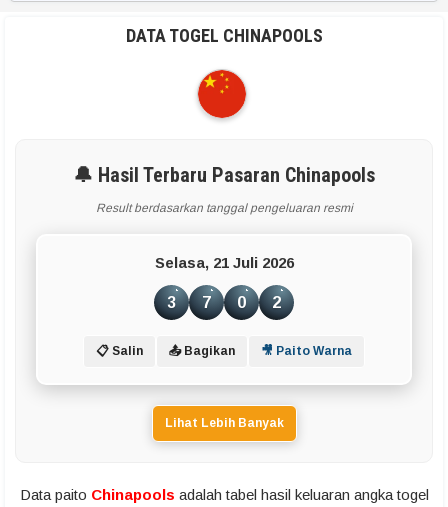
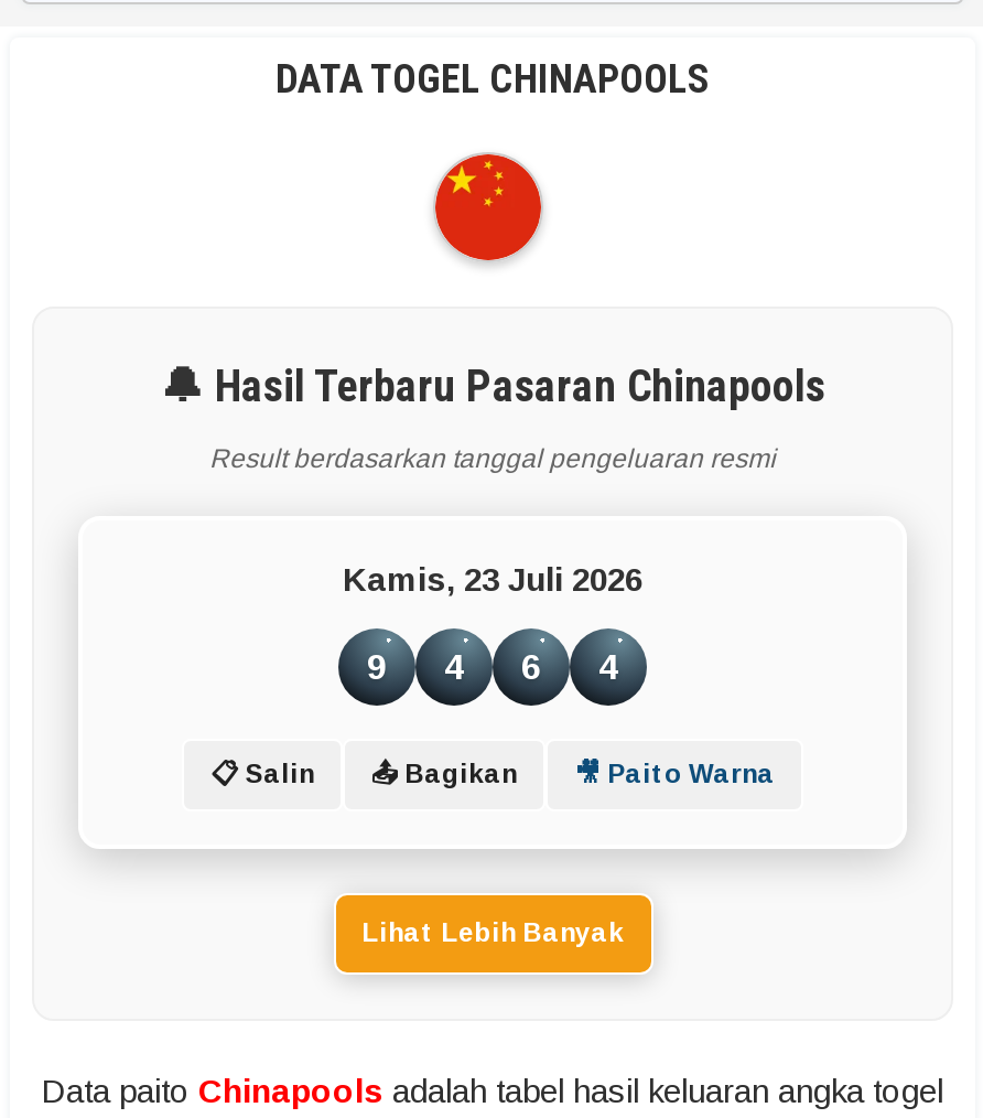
[154,254,293,271] Selasa, 21 Juli 2026 -> [343,560,642,597] Kamis, 23 Juli 2026
[167,294,176,311] 3 -> [367,648,387,686] 9
[202,294,211,311] 7 -> [444,648,464,686] 4
[237,294,246,311] 0 -> [521,648,541,686] 6
[272,294,281,311] 2 -> [598,648,618,686] 4

